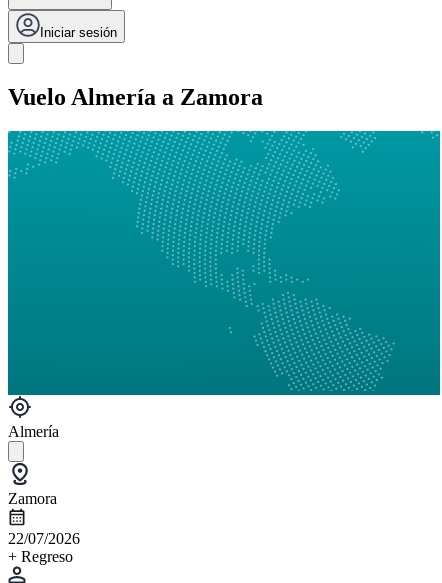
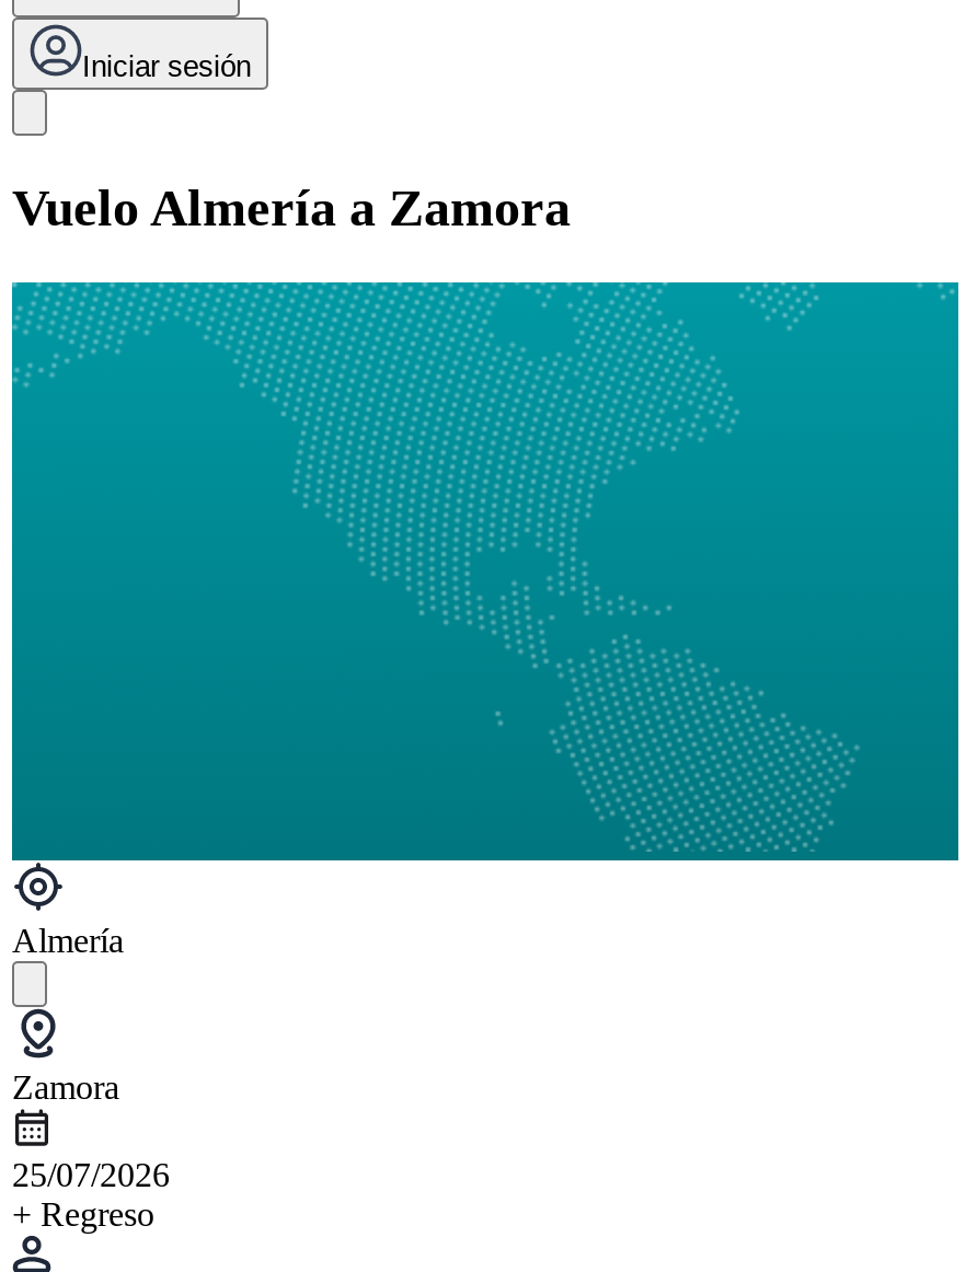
[8,530,80,547] 22/07/2026 -> [12,1156,170,1193] 25/07/2026

